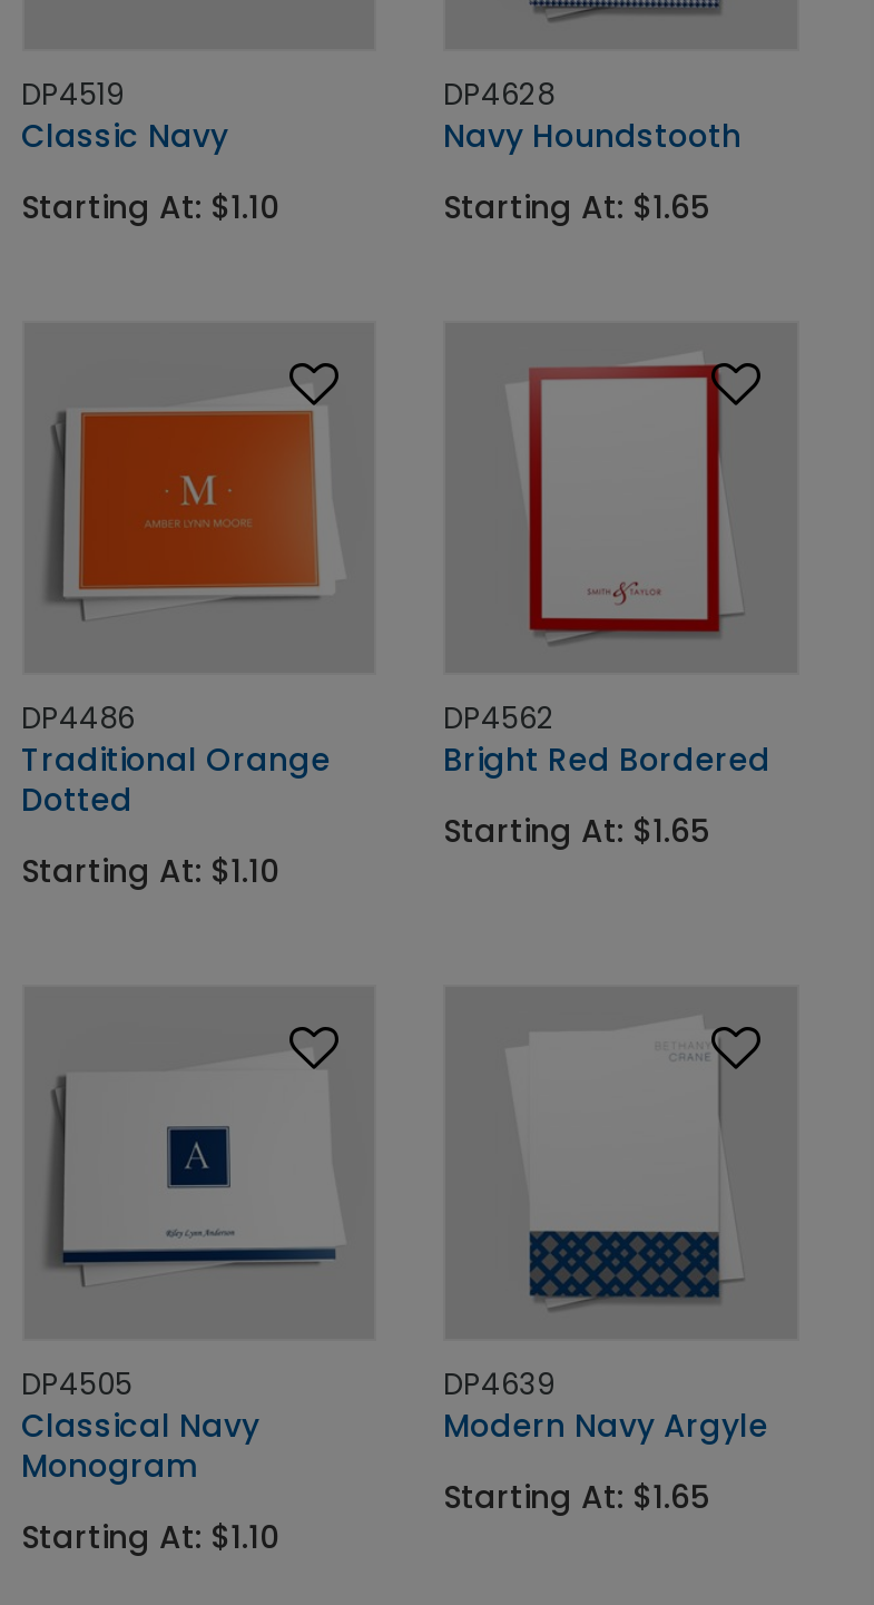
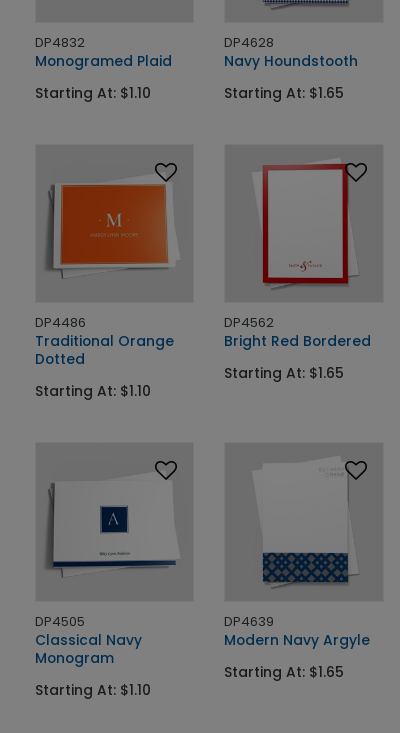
[21,72,228,157] DP4519 | Classic Navy -> [34,32,171,70] DP4832 | Monogramed Plaid

